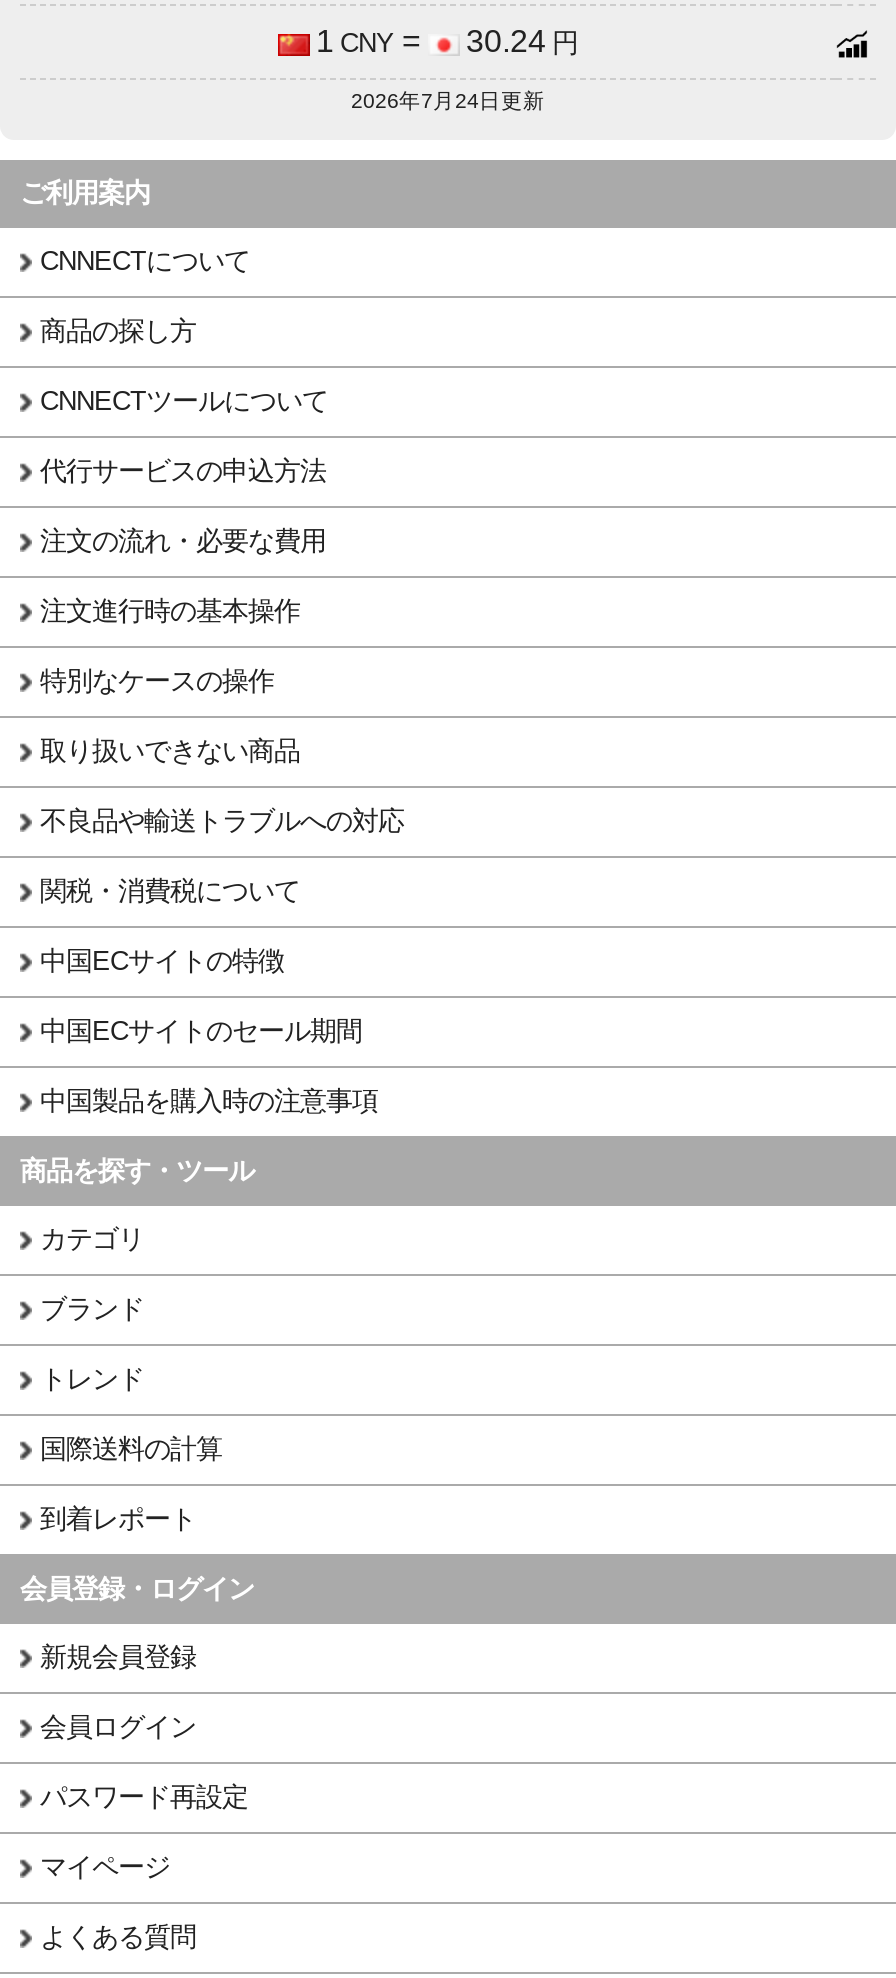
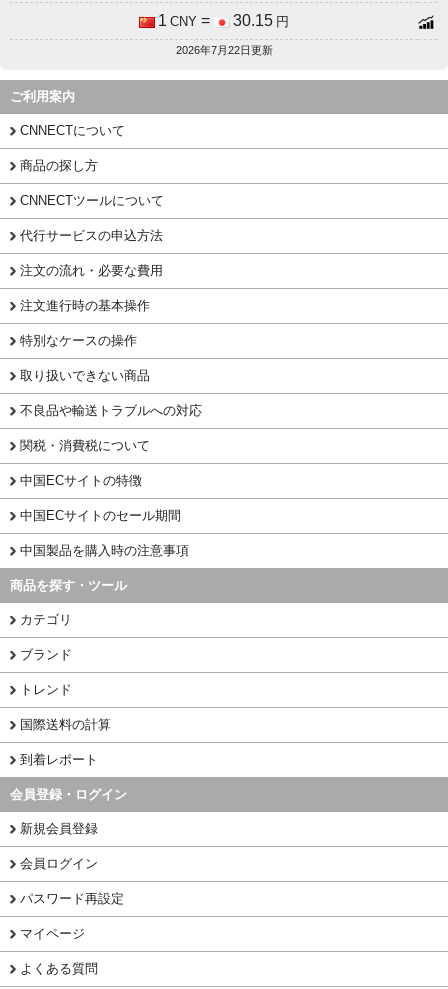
[316,25,578,59] 1 CNY = 30.24 円 -> [158,12,289,29] 1 CNY = 30.15 円
[351,89,545,113] 2026年7月24日更新 -> [175,44,272,56] 2026年7月22日更新

